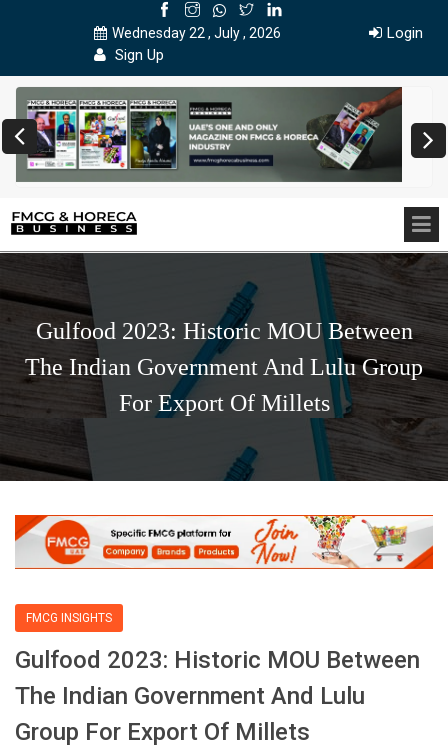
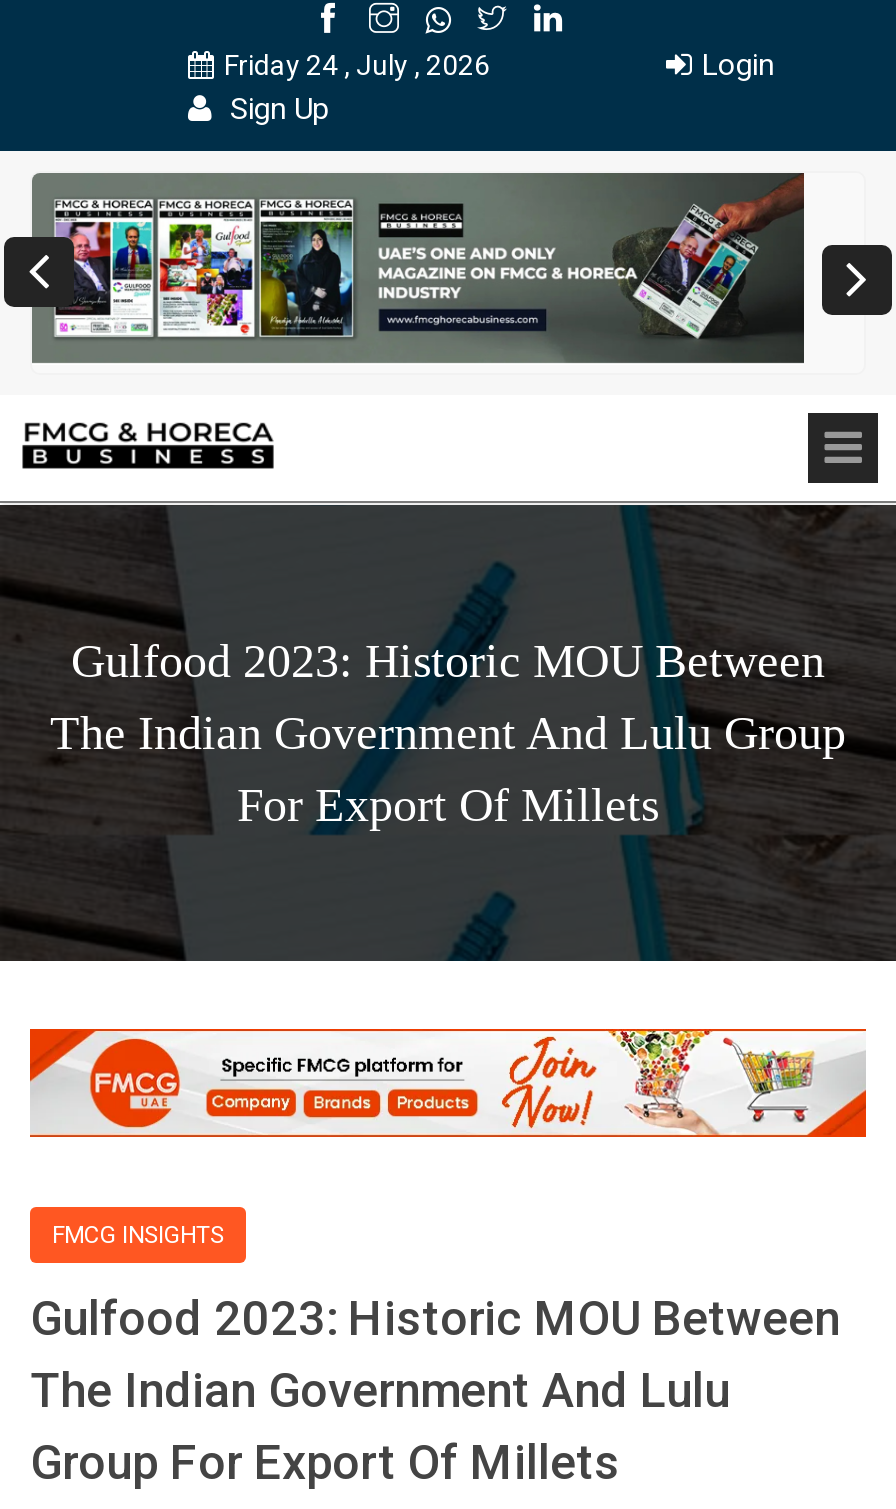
[112,25,281,41] Wednesday 22 , July , 2026 -> [224,49,490,81] Friday 24 , July , 2026

